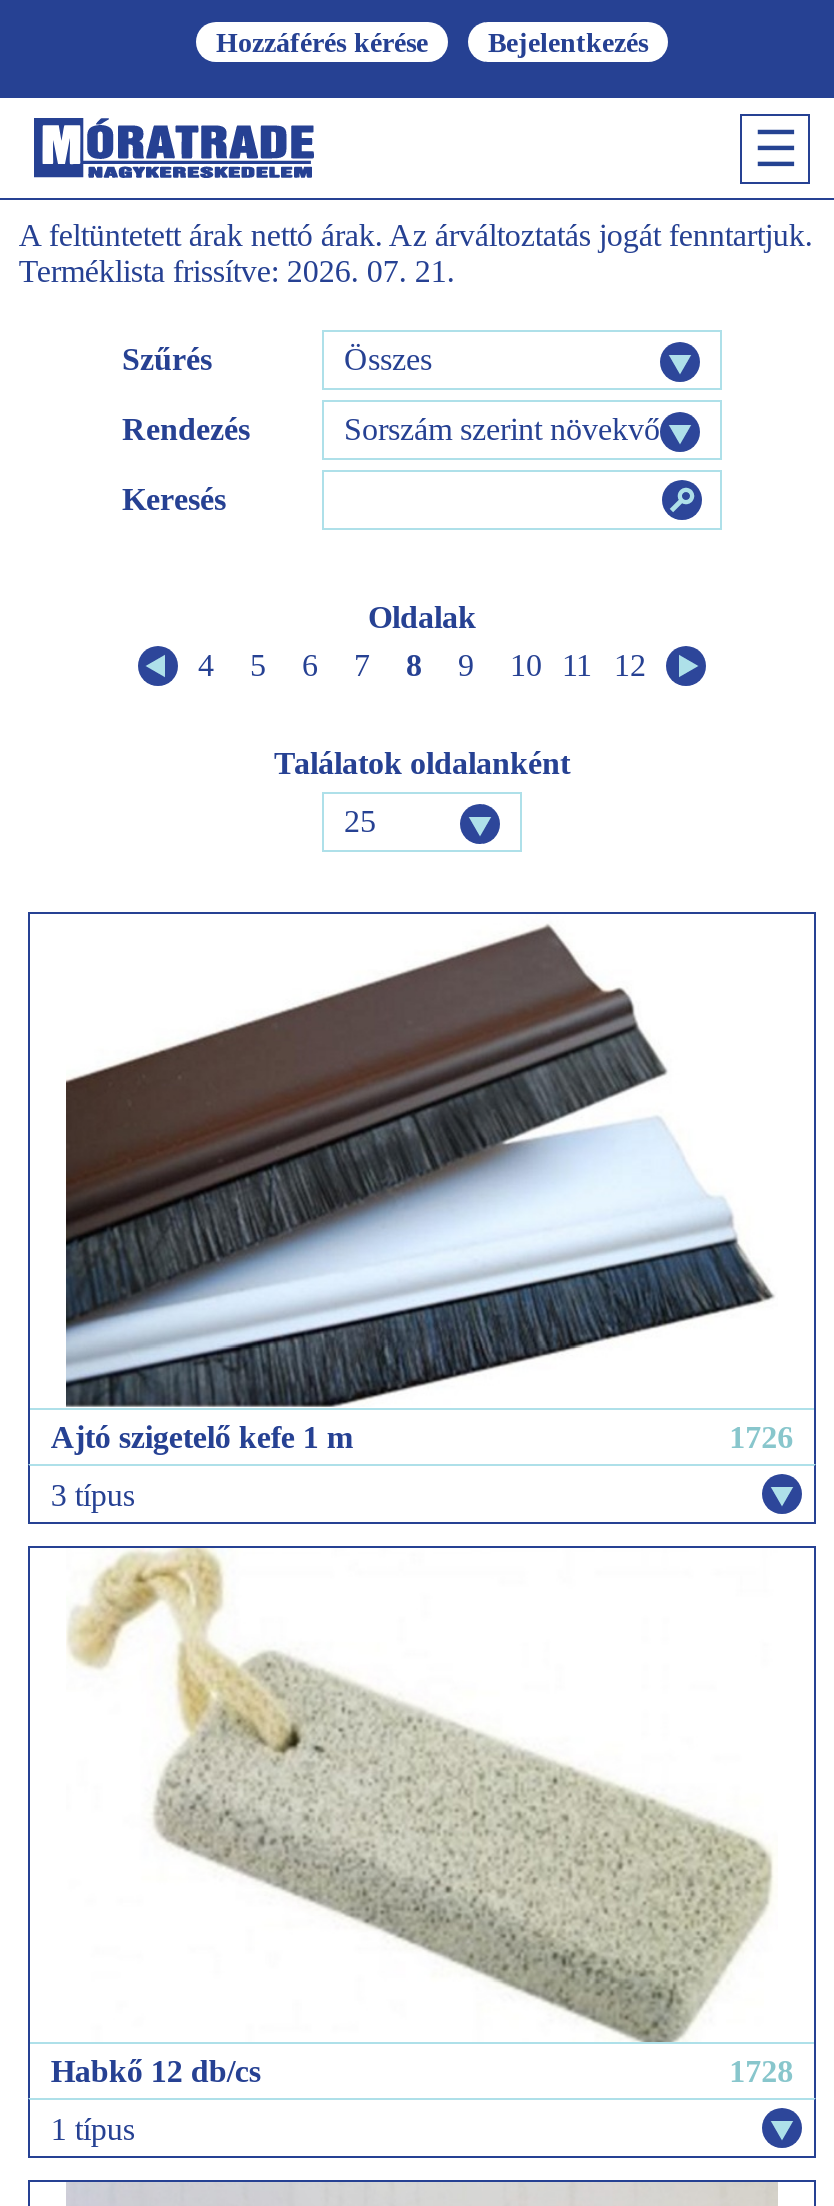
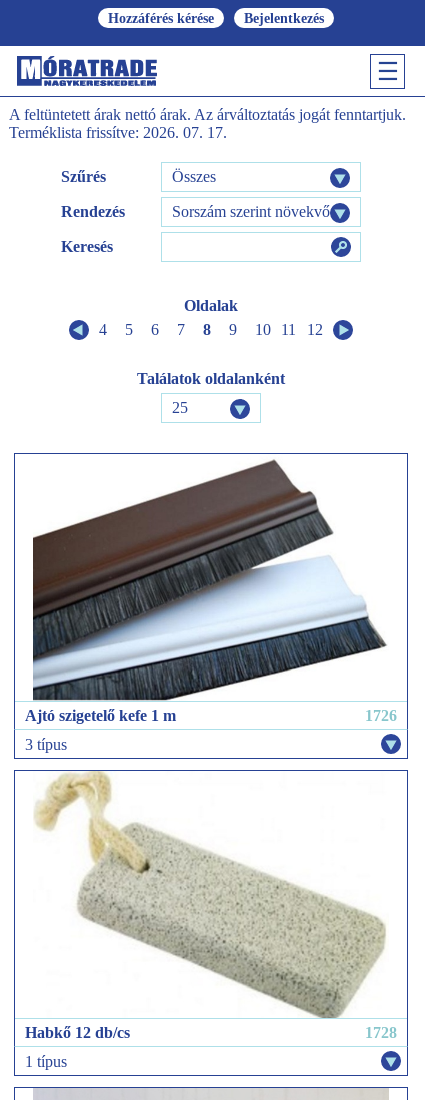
[19,254,455,288] Terméklista frissítve: 2026. 07. 21. -> [9,124,227,141] Terméklista frissítve: 2026. 07. 17.

